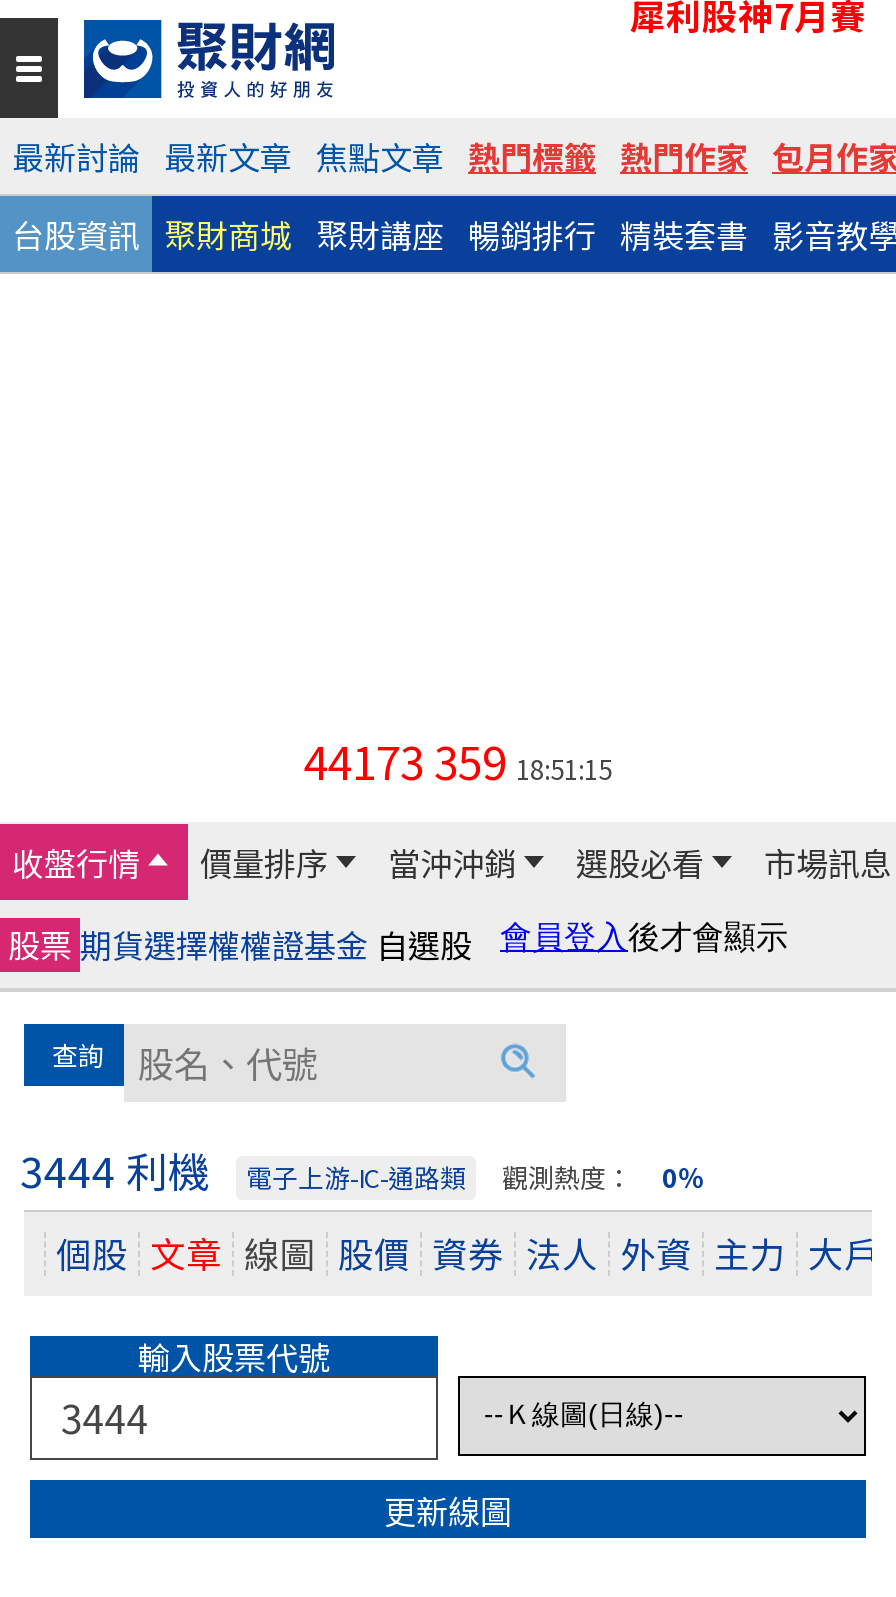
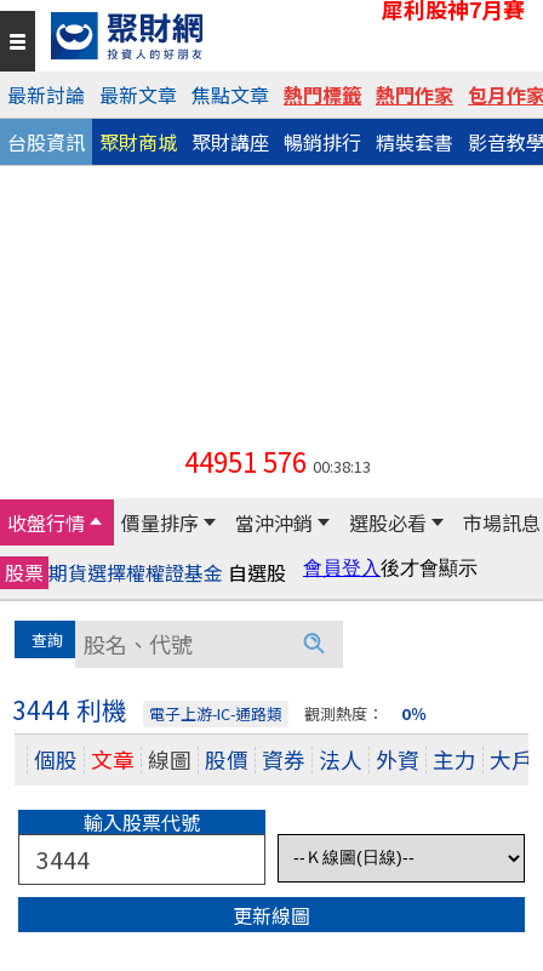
[304,727,612,791] 44173 359 18:51:15 -> [184,441,371,479] 44951 576 00:38:13

